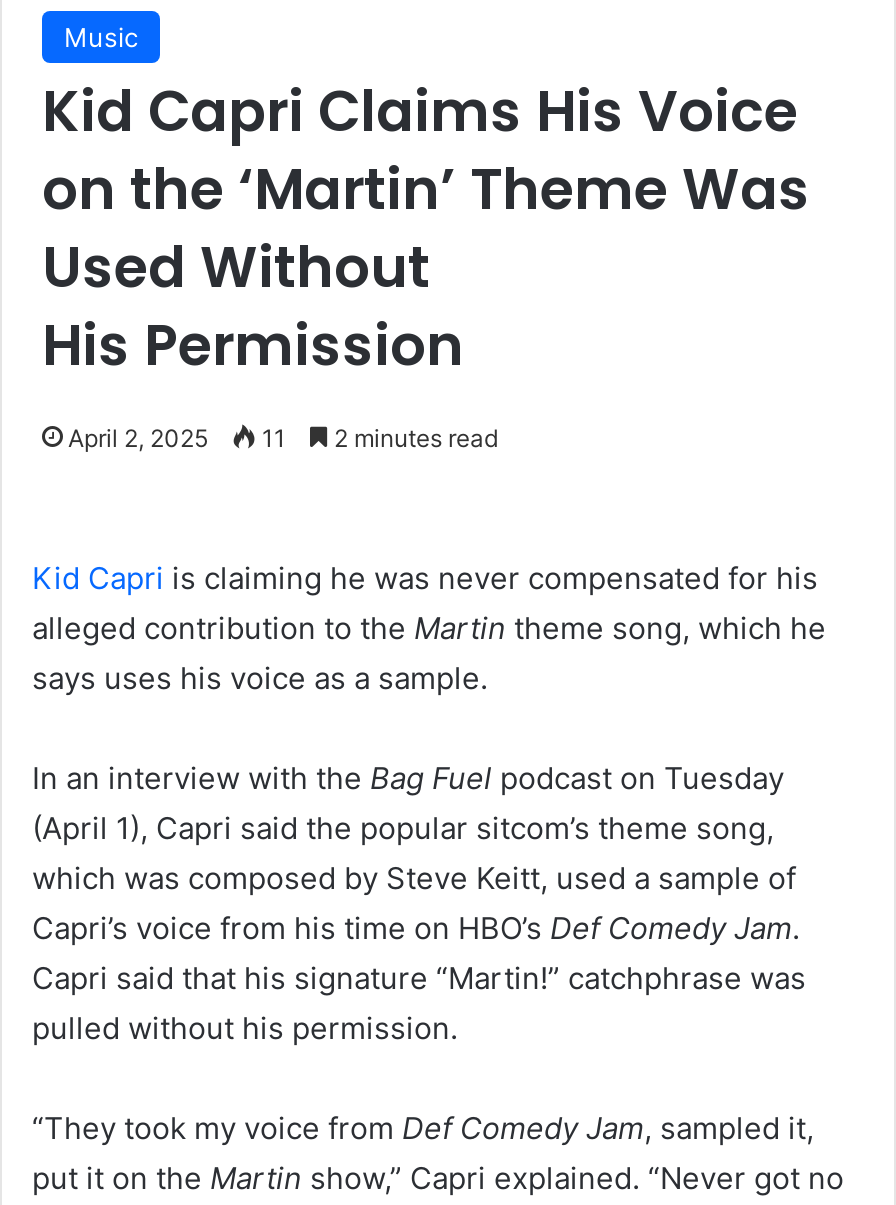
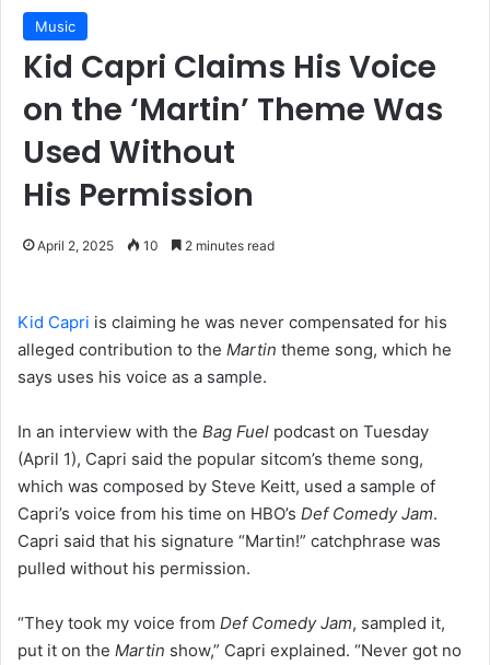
[68,423,498,453] April 2, 2025 11 2 minutes read -> [37,237,275,254] April 2, 2025 10 2 minutes read

